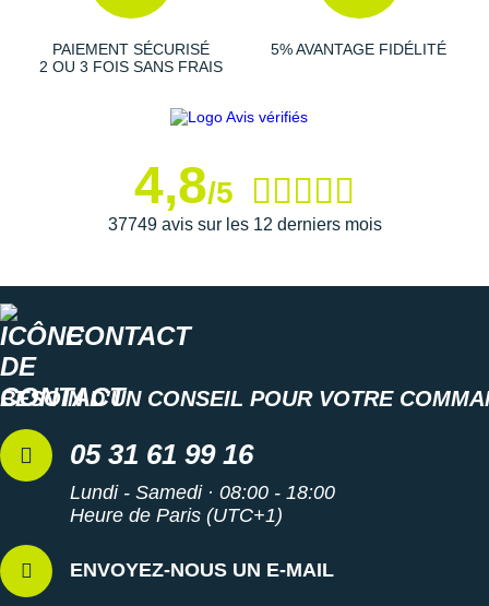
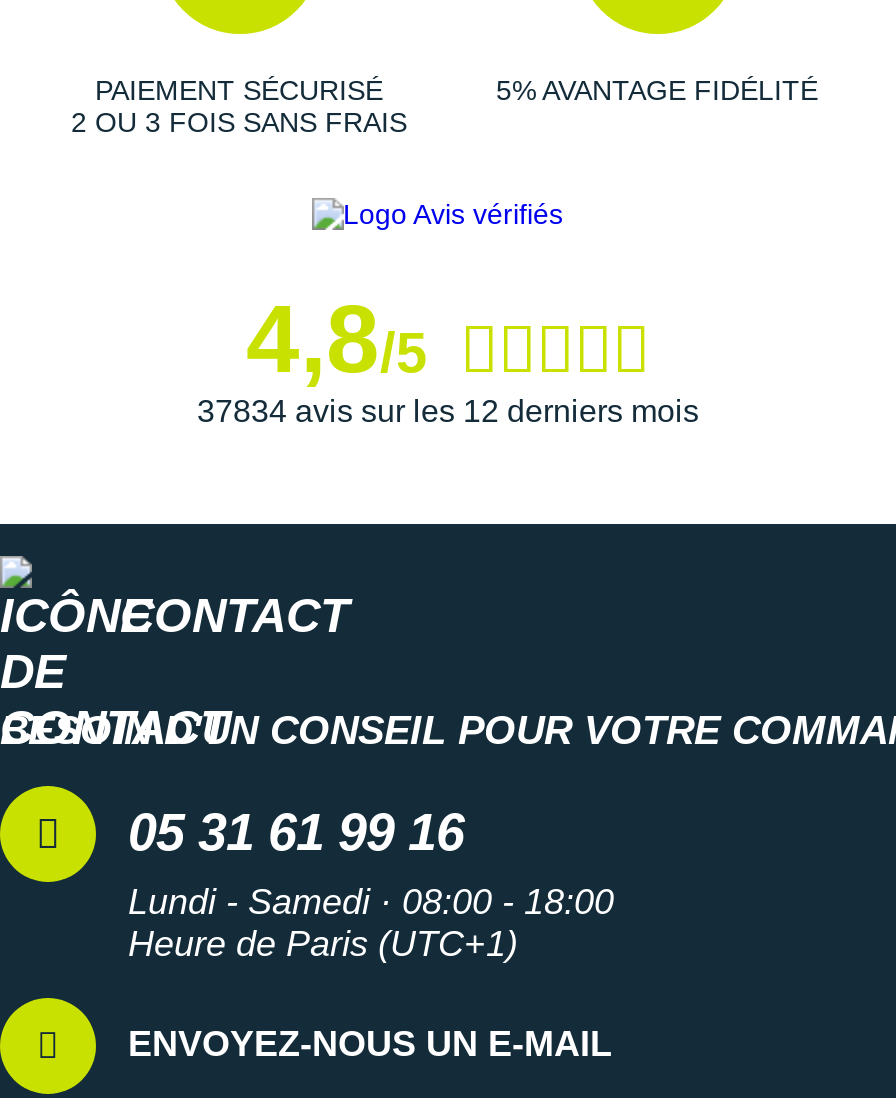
[108,215,381,233] 37749 avis sur les 12 derniers mois -> [197,394,699,428] 37834 avis sur les 12 derniers mois

